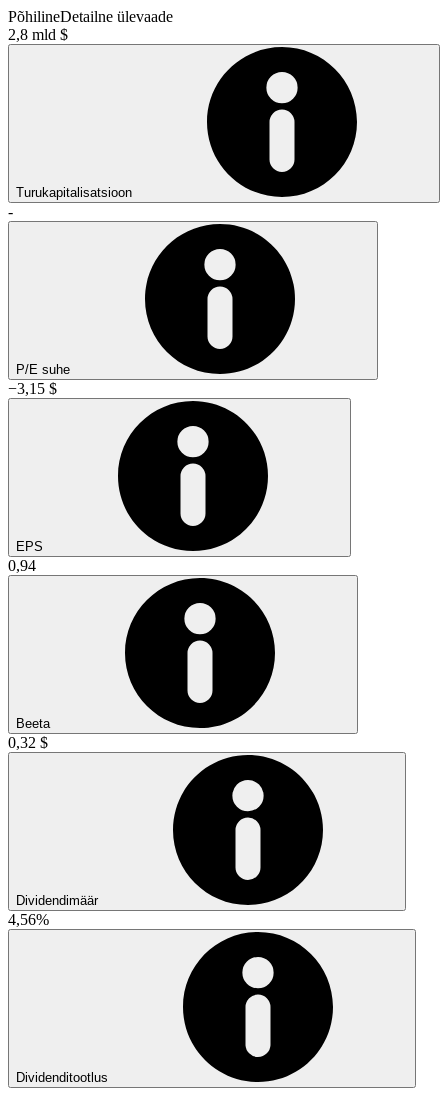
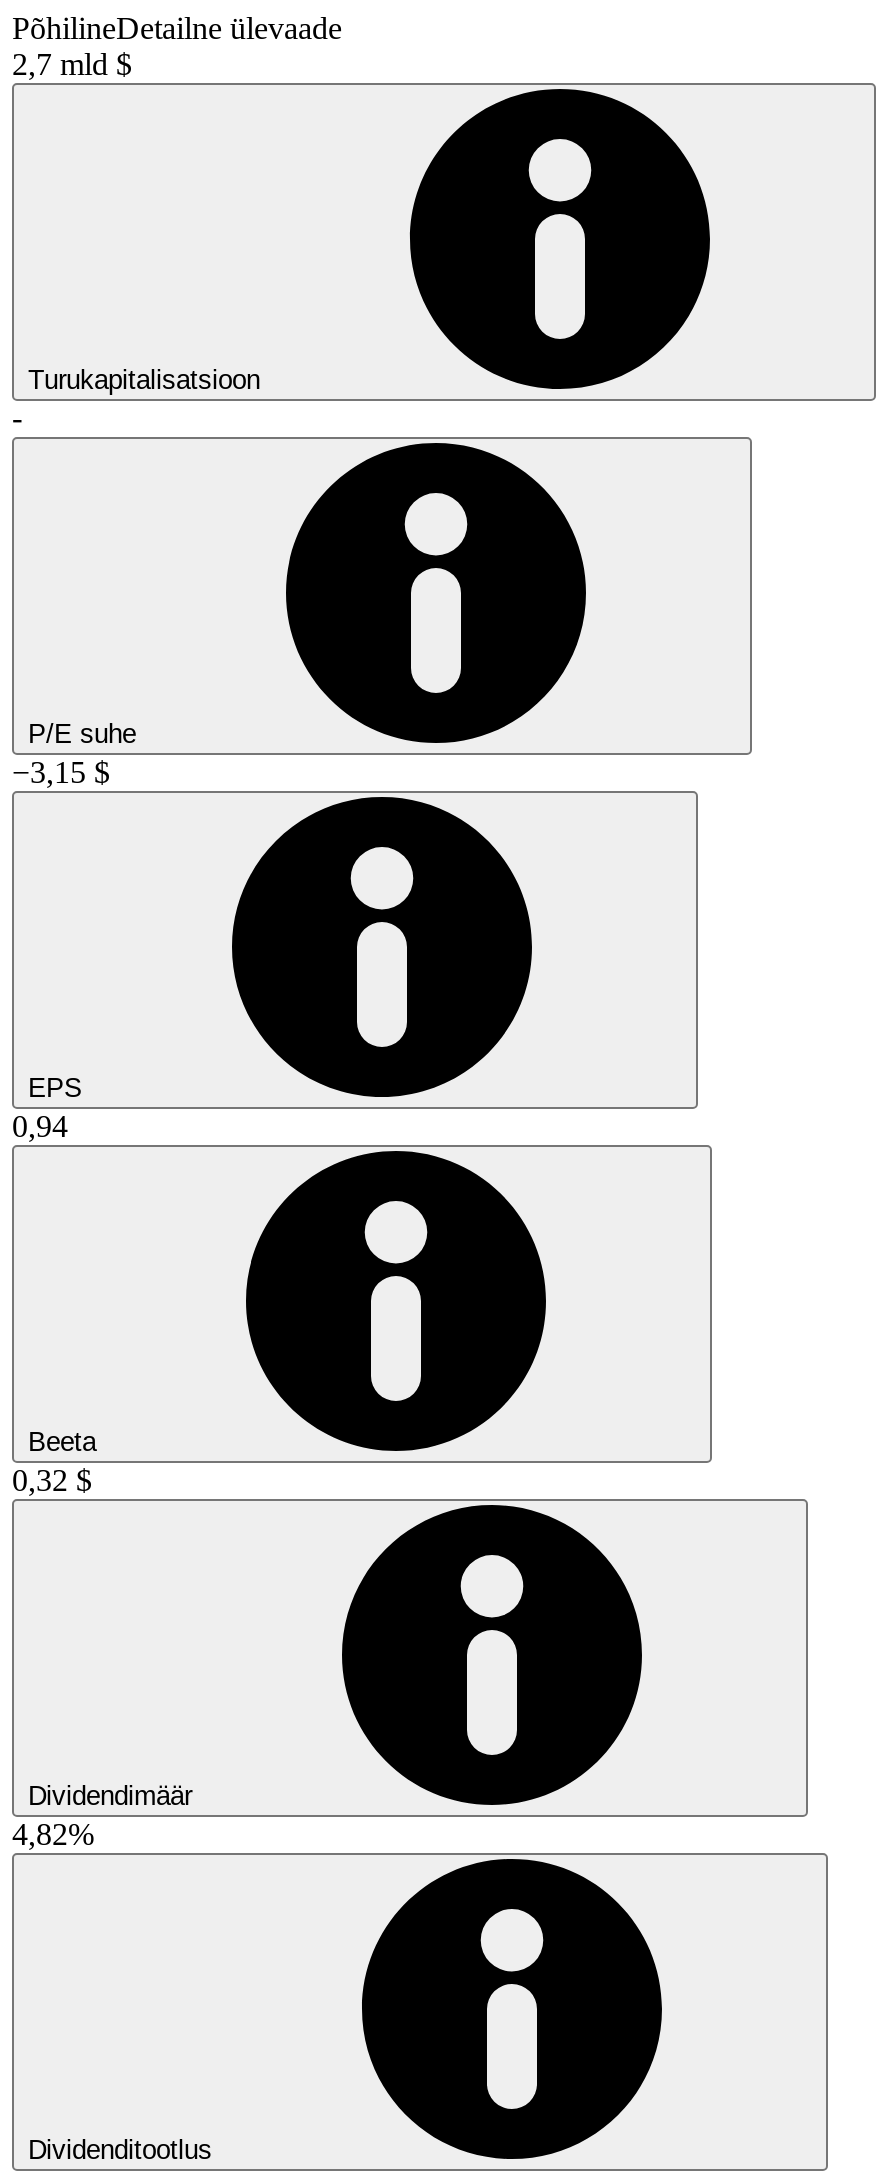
[8,26,68,43] 2,8 mld $ -> [12,48,132,82] 2,7 mld $
[8,911,49,928] 4,56% -> [12,1818,94,1852] 4,82%

